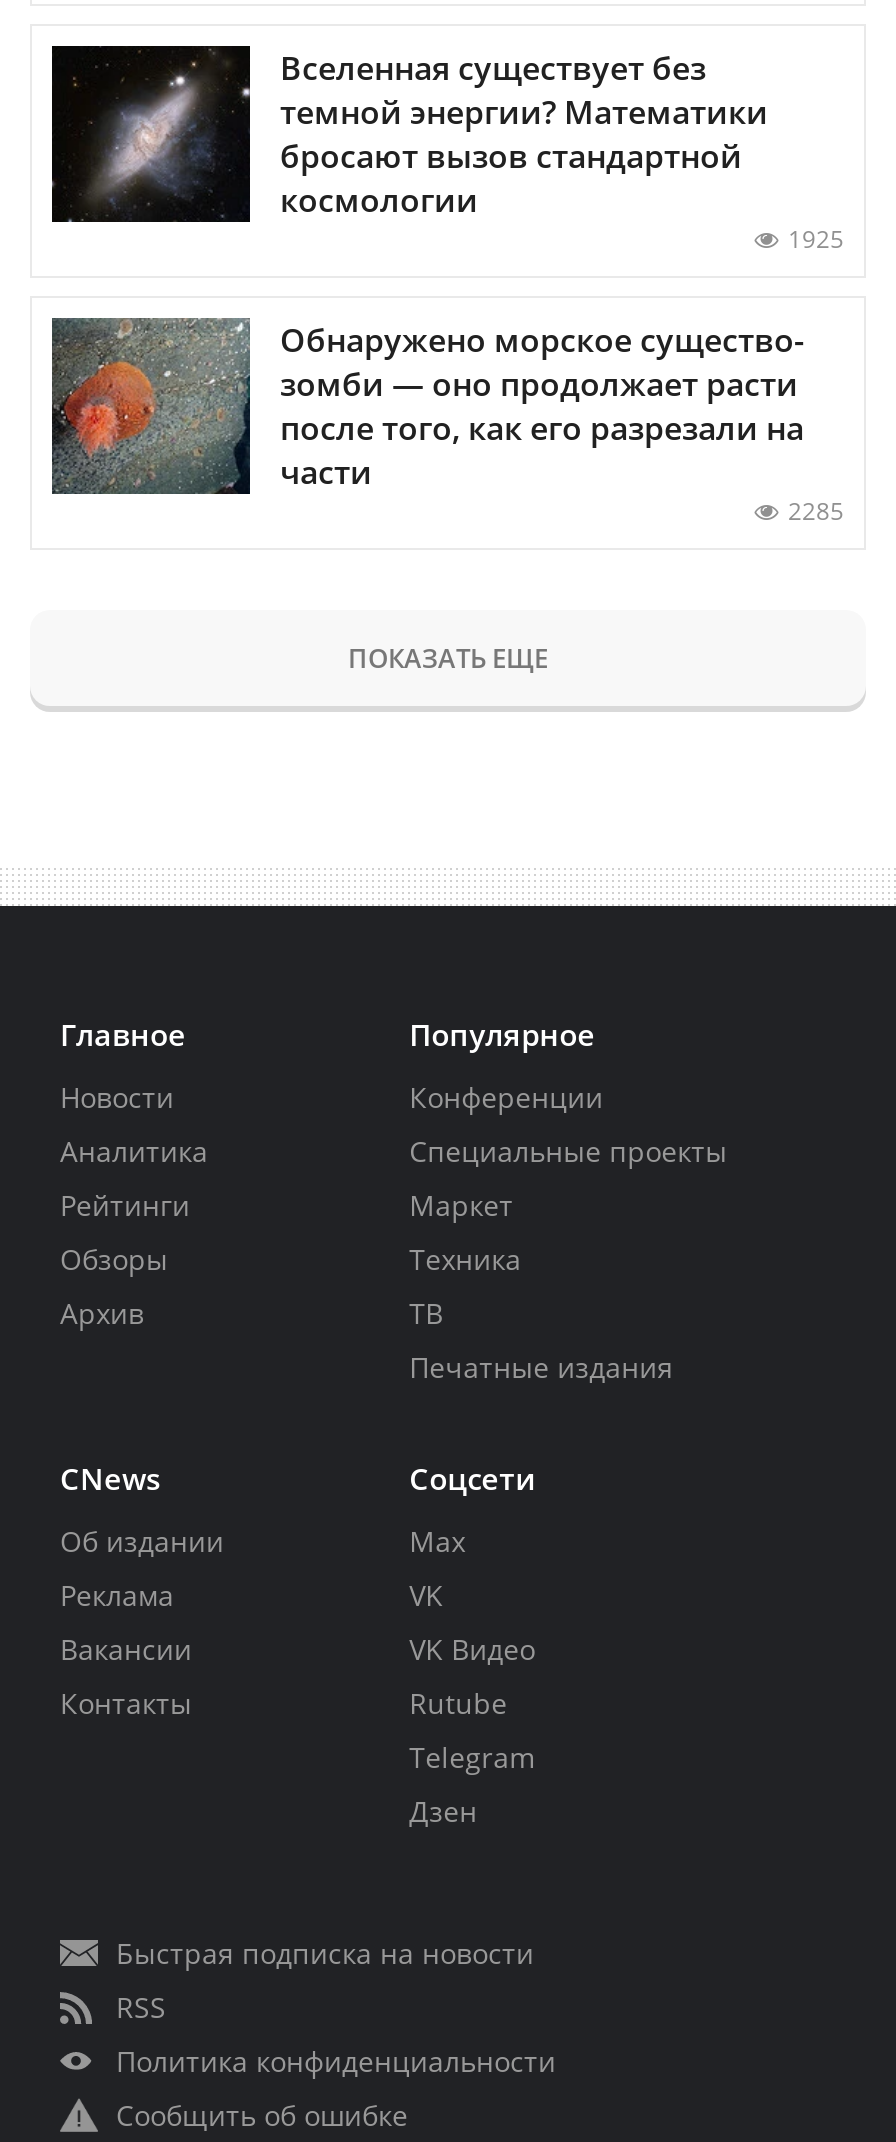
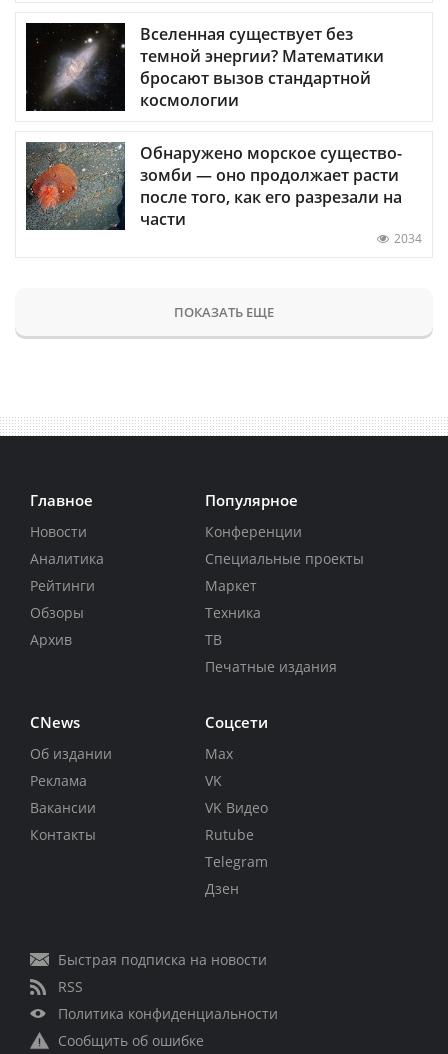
[788,222,844,256] 1925 -> none
[788,494,844,528] 2285 -> [394,230,422,247] 2034

